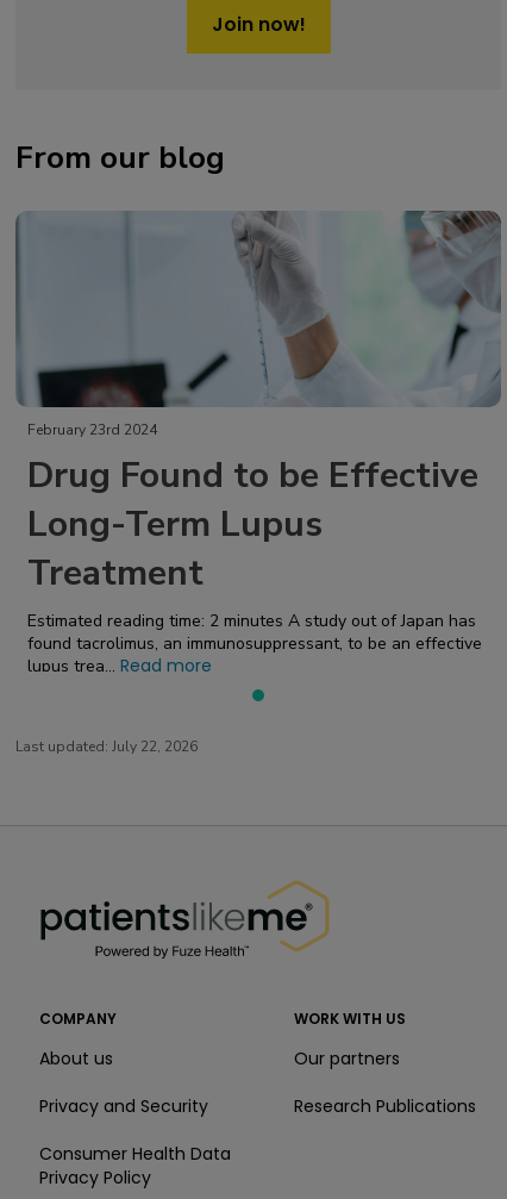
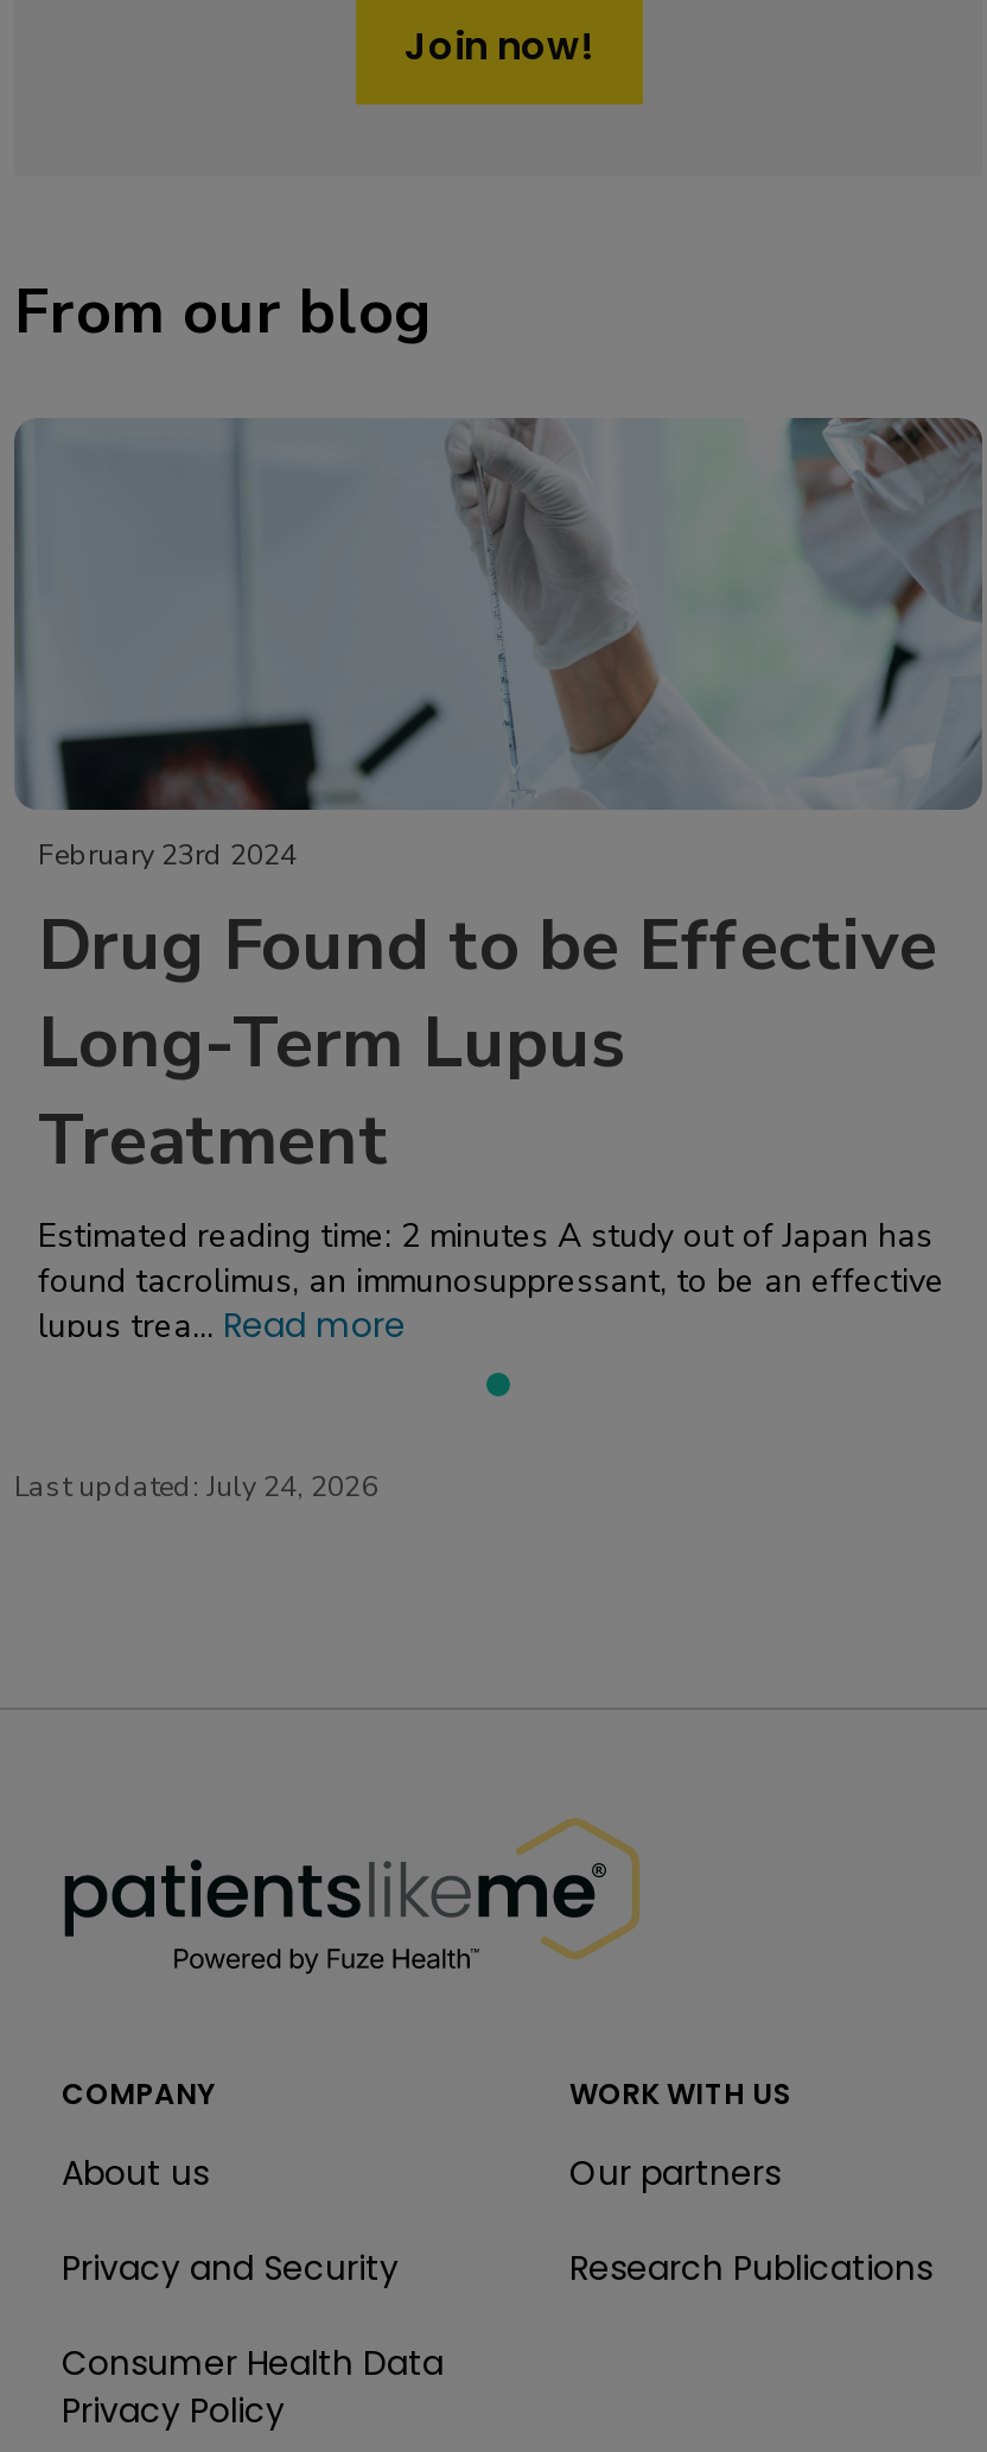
[15,737,198,756] Last updated: July 22, 2026 -> [14,1467,377,1505] Last updated: July 24, 2026

